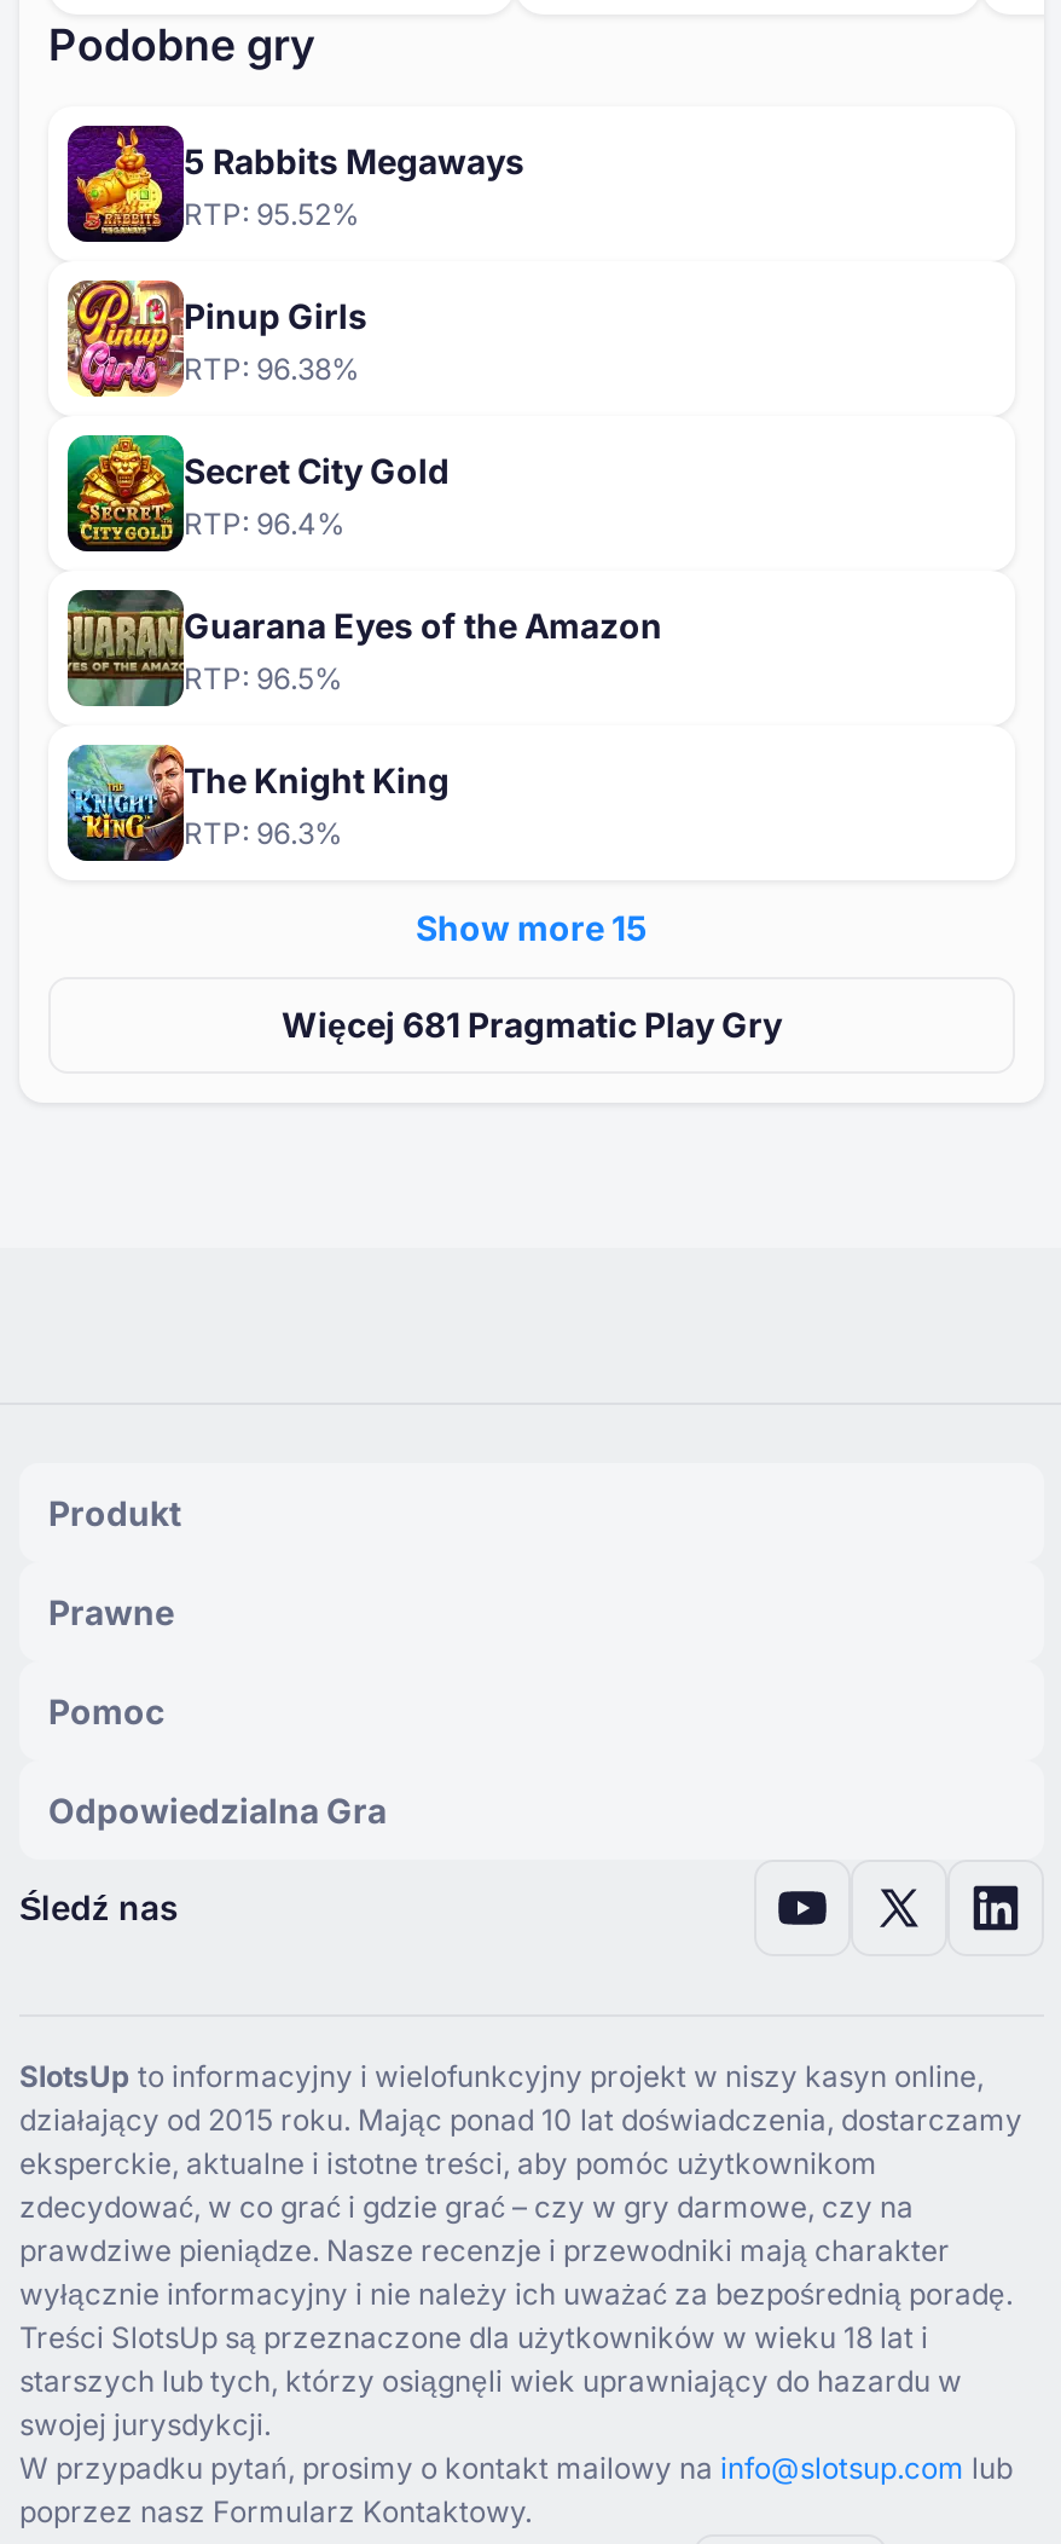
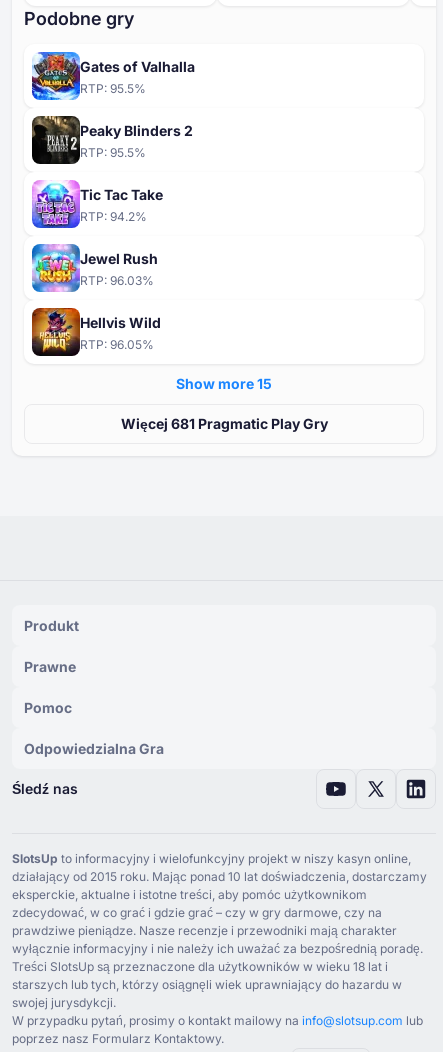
[65,123,524,244] [image] | 5 Rabbits Megaways | RTP: 95.52% -> [31,51,195,101] [image] | Gates of Valhalla | RTP: 95.5%
[65,278,367,399] [image] | Pinup Girls | RTP: 96.38% -> [31,115,193,165] [image] | Peaky Blinders 2 | RTP: 95.5%
[65,433,450,554] [image] | Secret City Gold | RTP: 96.4% -> [31,180,163,229] [image] | Tic Tac Take | RTP: 94.2%
[65,588,662,709] [image] | Guarana Eyes of the Amazon | RTP: 96.5% -> [31,243,158,293] [image] | Jewel Rush | RTP: 96.03%
[65,742,450,861] [image] | The Knight King | RTP: 96.3% -> [31,307,161,356] [image] | Hellvis Wild | RTP: 96.05%

